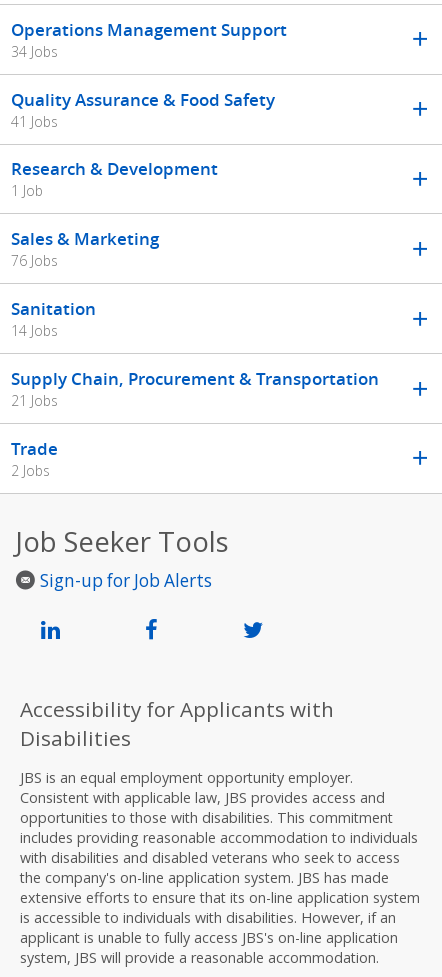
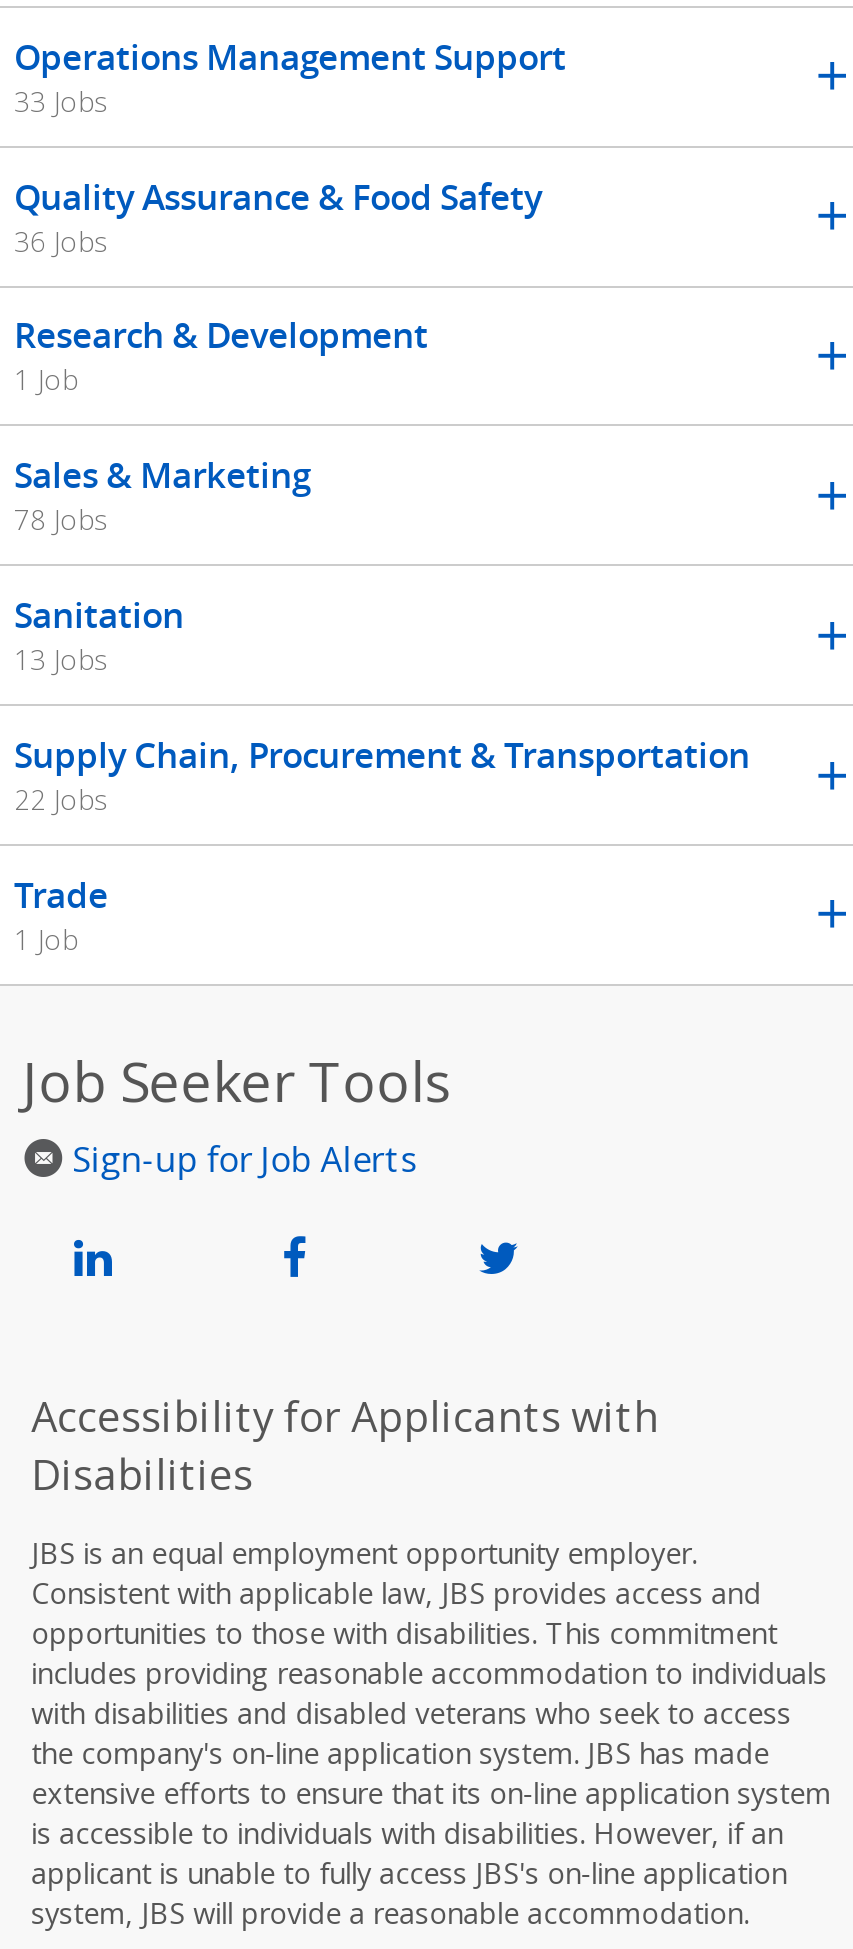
[11,42,58,61] 34 Jobs -> [14,81,108,119] 33 Jobs
[11,112,58,131] 41 Jobs -> [14,221,108,259] 36 Jobs
[11,251,58,270] 76 Jobs -> [14,501,108,539] 78 Jobs
[11,321,58,340] 14 Jobs -> [14,641,108,679] 13 Jobs
[11,391,58,410] 21 Jobs -> [14,780,108,818] 22 Jobs
[11,461,50,480] 2 Jobs -> [14,920,78,958] 1 Job

